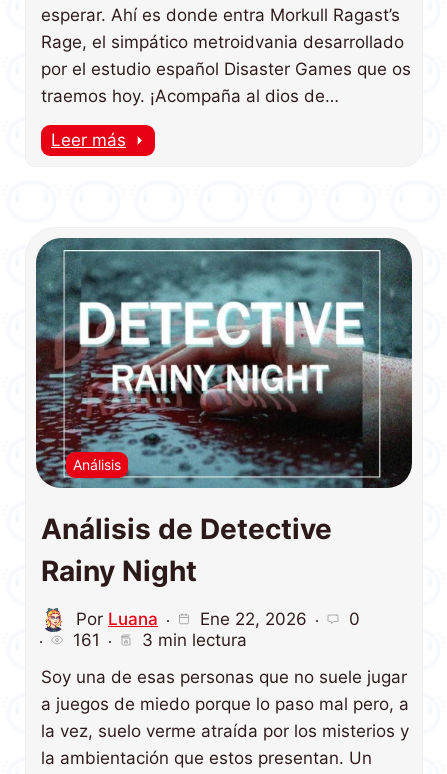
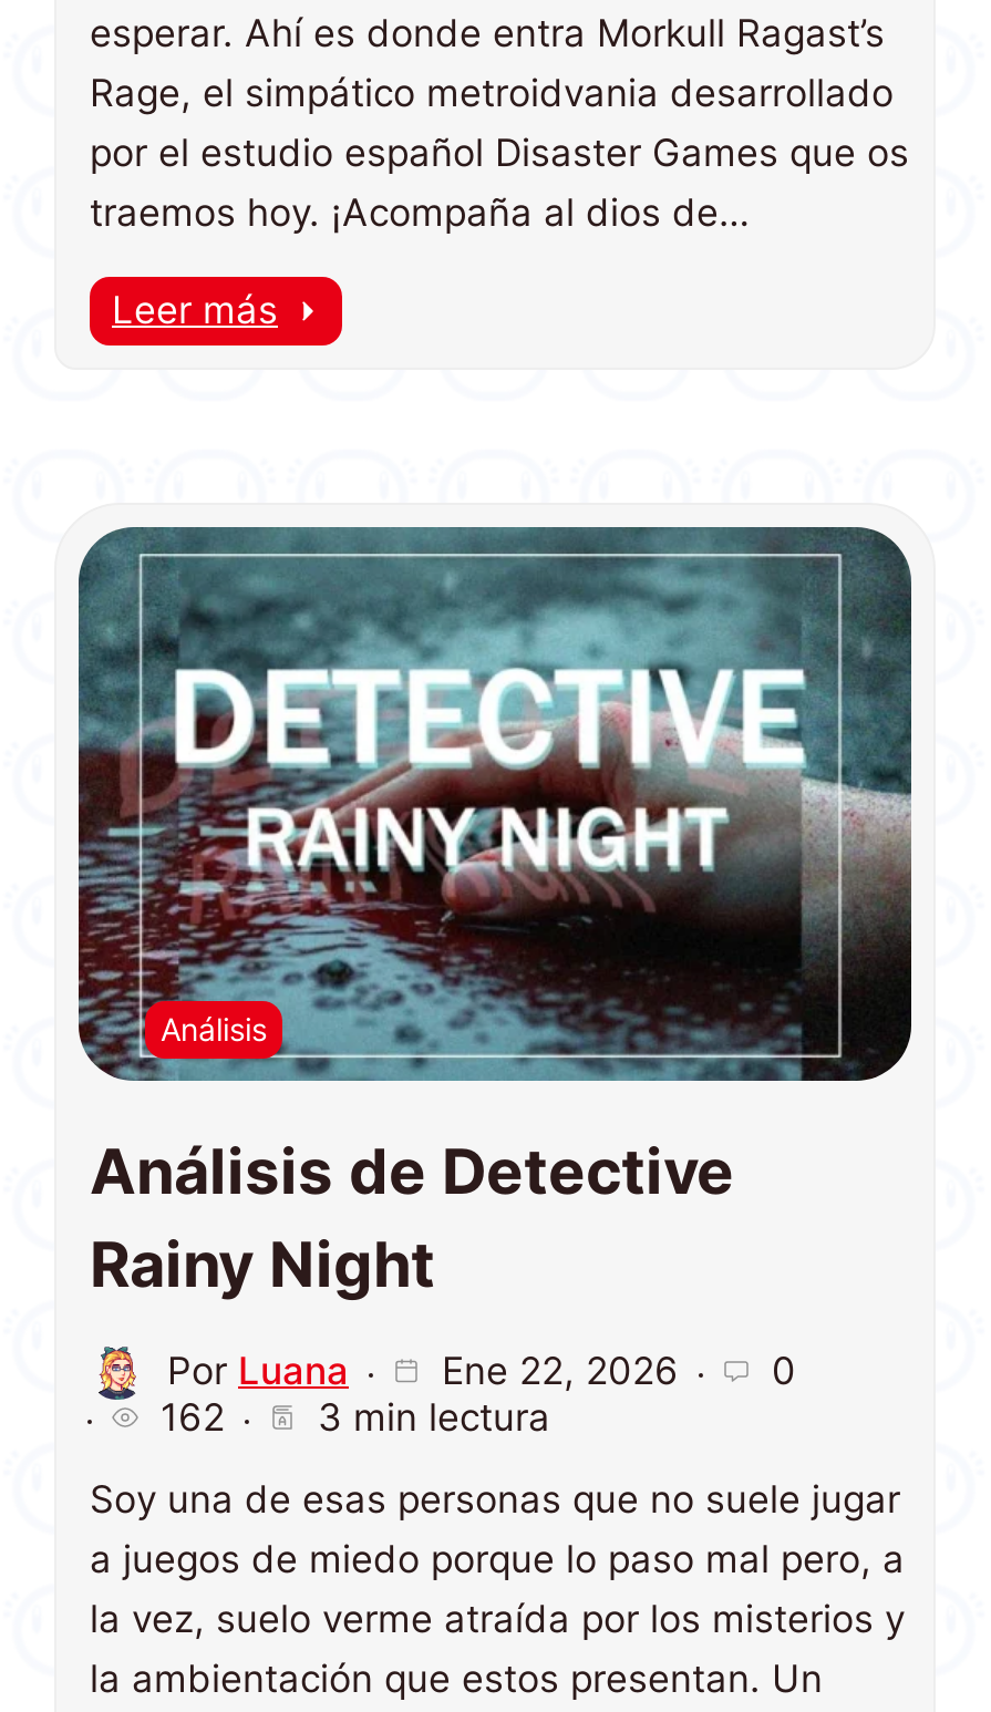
[68,630,247,650] 161 3 min lectura -> [149,1395,550,1440] 162 3 min lectura

